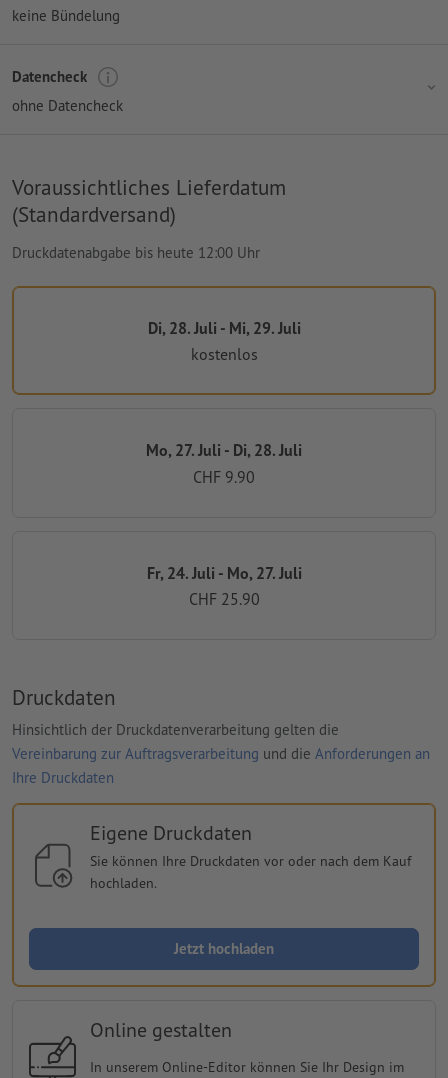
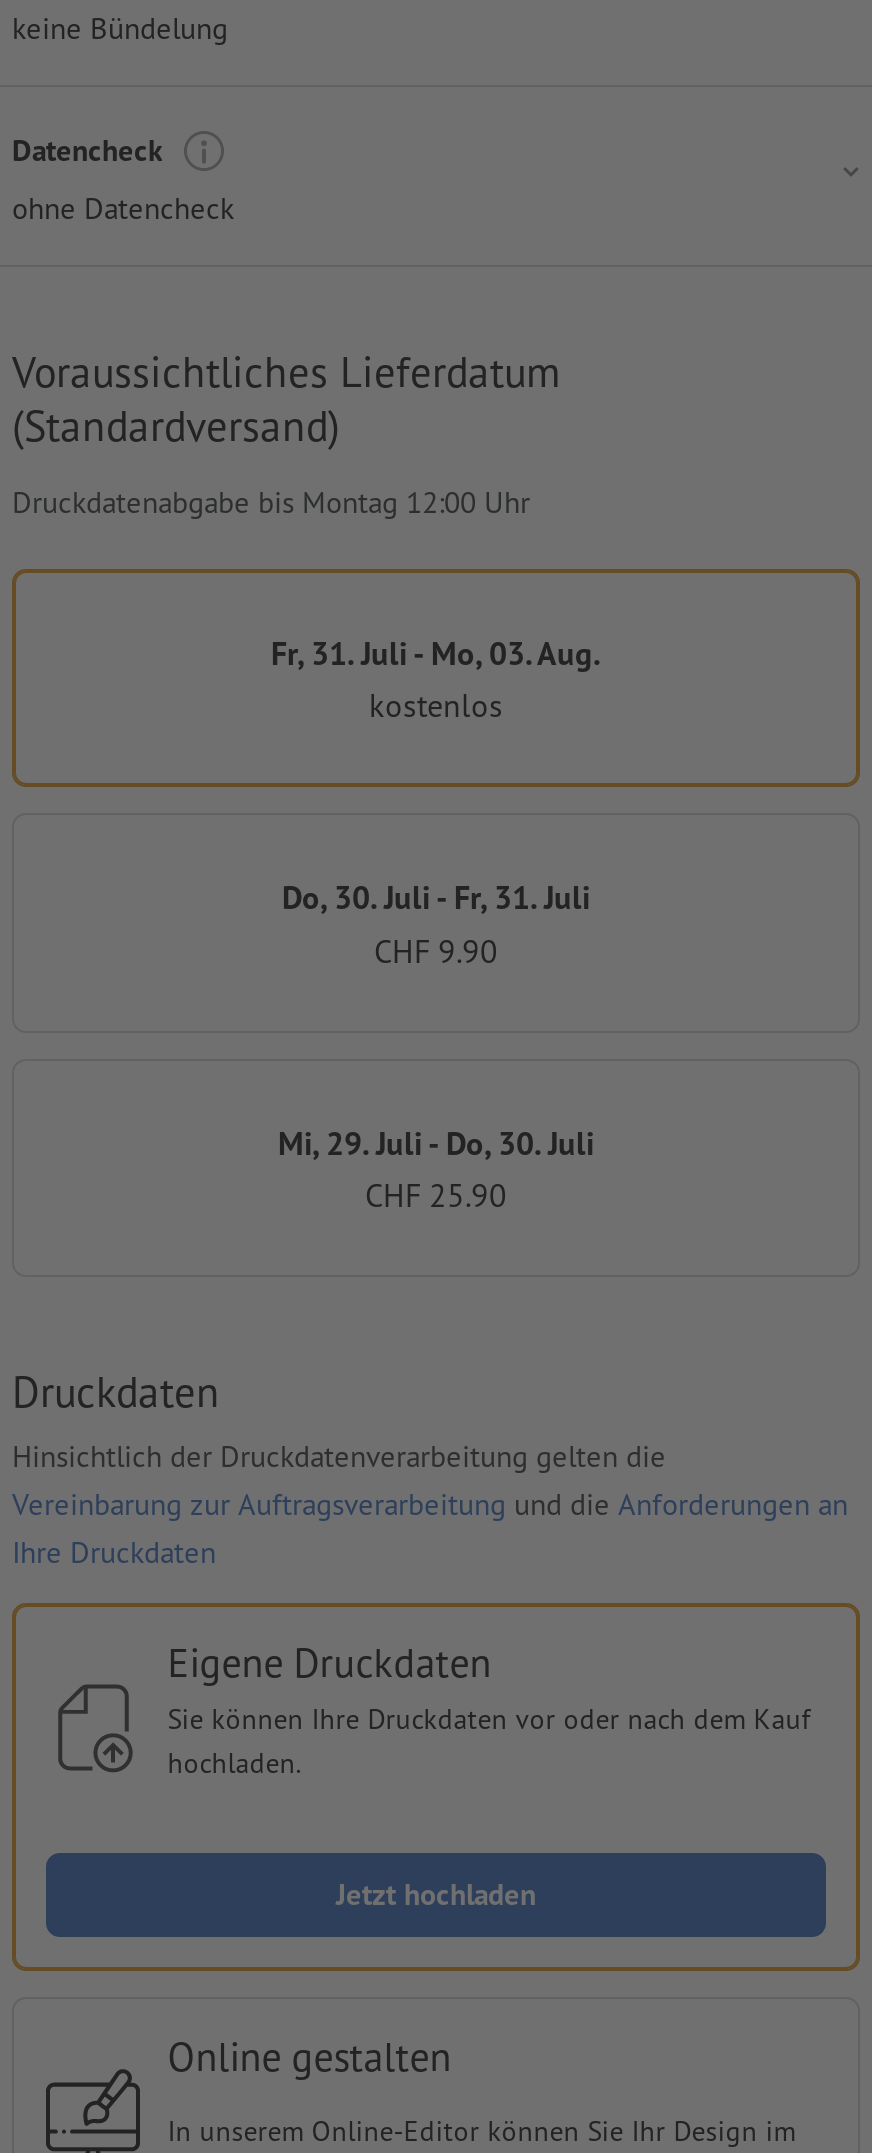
[12,243,260,262] Druckdatenabgabe bis heute 12:00 Uhr -> [12,482,530,520] Druckdatenabgabe bis Montag 12:00 Uhr
[147,318,300,338] Di, 28. Juli - Mi, 29. Juli -> [271,632,601,672] Fr, 31. Juli - Mo, 03. Aug.
[146,440,302,460] Mo, 27. Juli - Di, 28. Juli -> [282,877,590,917] Do, 30. Juli - Fr, 31. Juli
[146,563,301,583] Fr, 24. Juli - Mo, 27. Juli -> [278,1122,594,1162] Mi, 29. Juli - Do, 30. Juli

